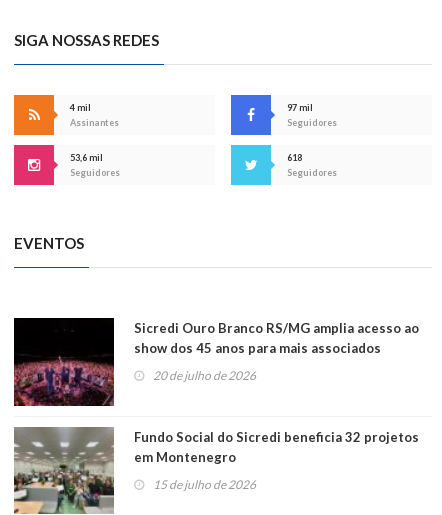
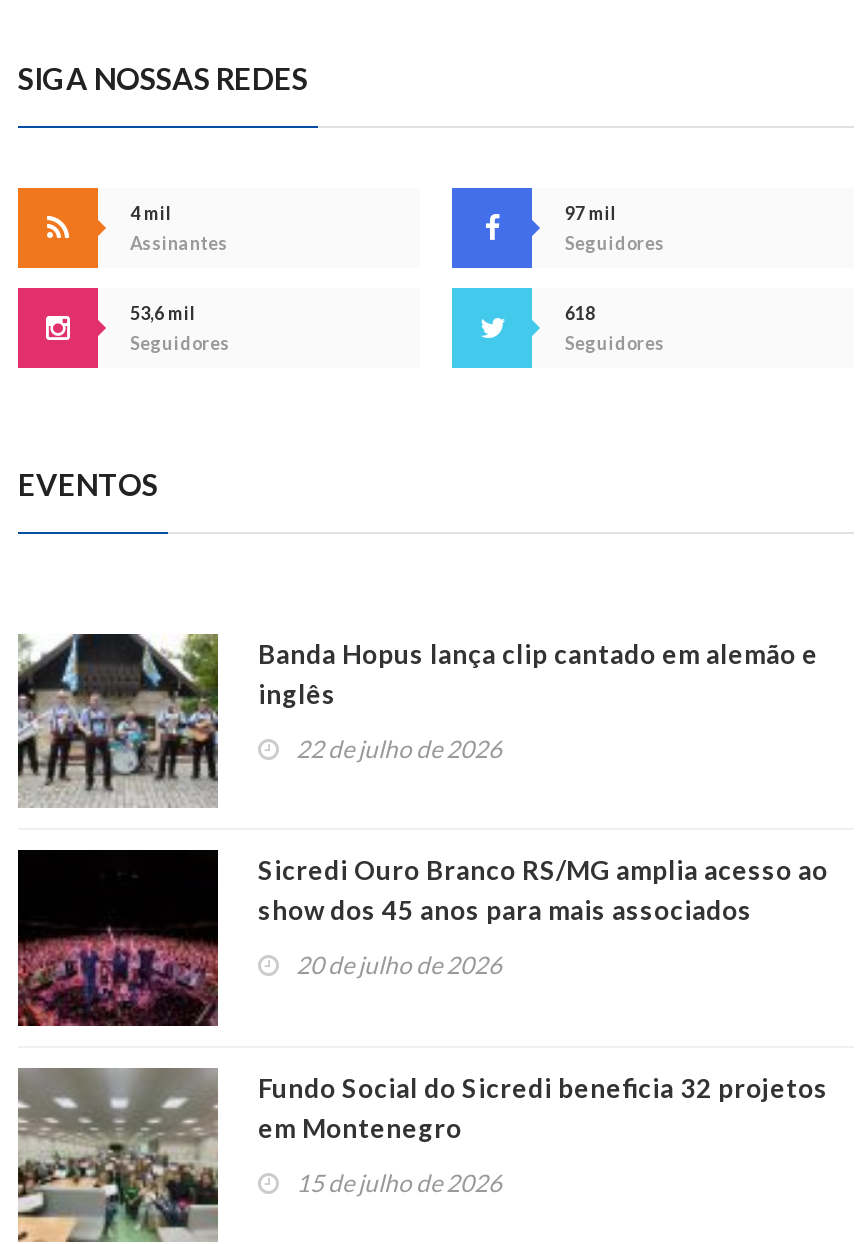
none -> [16,631,818,809] [image] | Banda Hopus lança clip cantado em alemão e | inglês | 22 de julho de 2026

